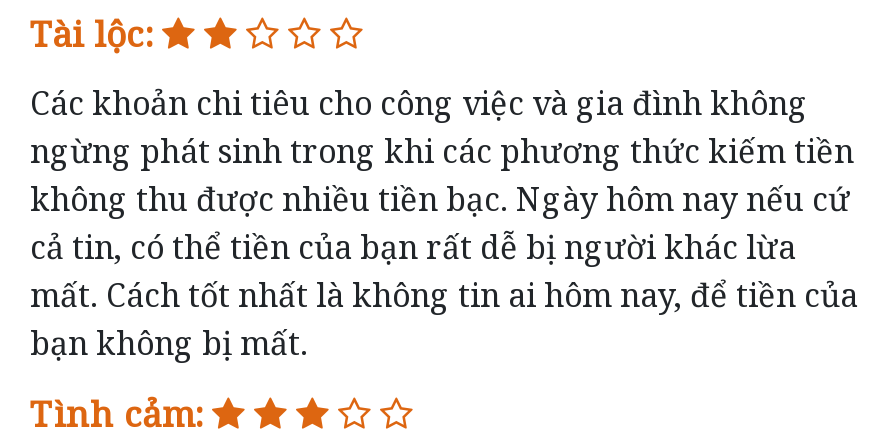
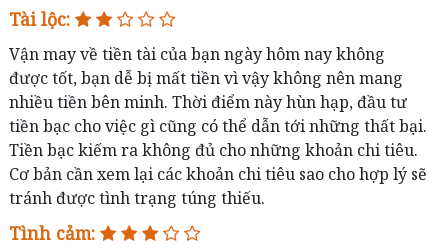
[30,81,858,365] Các khoản chi tiêu cho công việc và gia đình không | ngừng phát sinh trong khi các phương thức kiếm tiền | không thu được nhiều tiền bạc. Ngày hôm nay nếu cứ | cả tin, có thể tiền của bạn rất dễ bị người khác lừa | mất. Cách tốt nhất là không tin ai hôm nay, để tiền của | bạn không bị mất. -> [9,43,427,209] Vận may về tiền tài của bạn ngày hôm nay không | được tốt, bạn dễ bị mất tiền vì vậy không nên mang | nhiều tiền bên minh. Thời điểm này hùn hạp, đầu tư | tiền bạc cho việc gì cũng có thể dẫn tới những thất bại. | Tiền bạc kiếm ra không đủ cho những khoản chi tiêu. | Cơ bản cần xem lại các khoản chi tiêu sao cho hợp lý sẽ | tránh được tình trạng túng thiếu.

